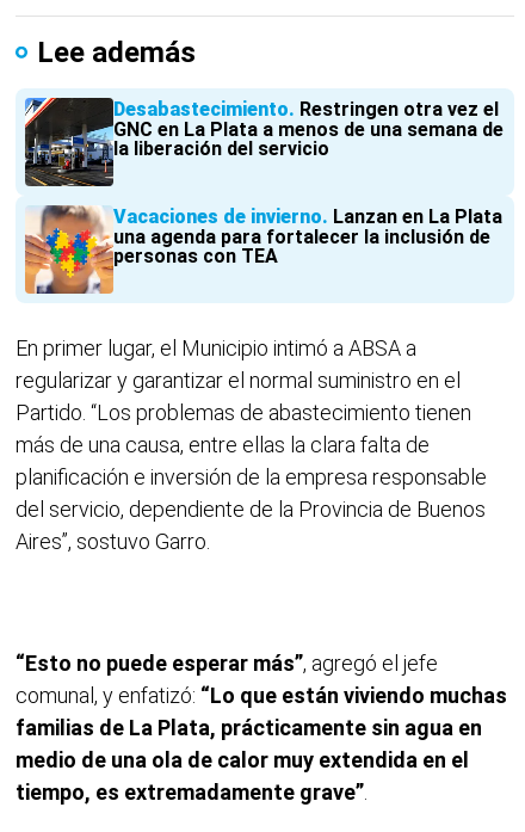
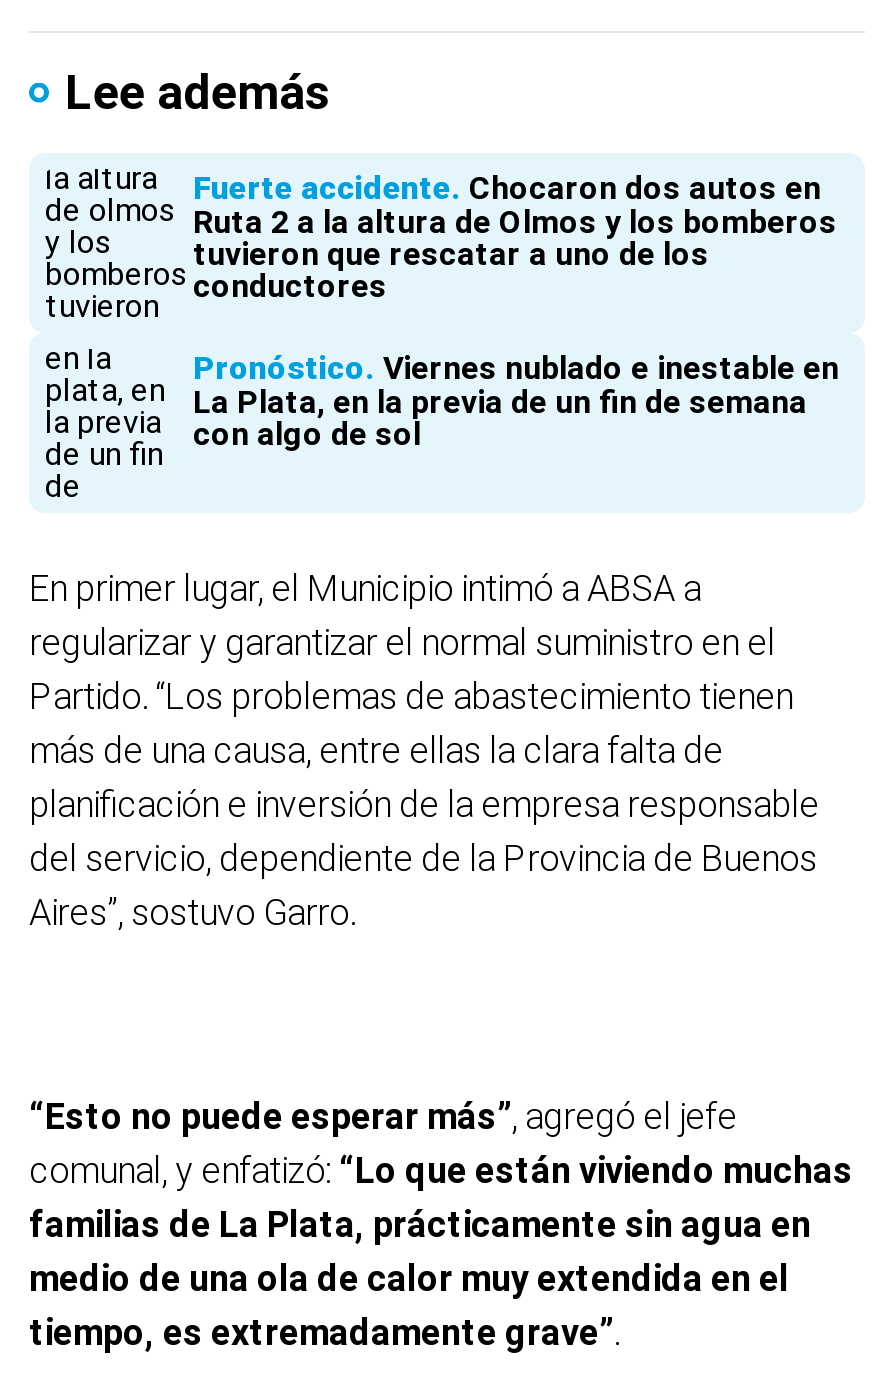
[24,97,504,187] [image] | Desabastecimiento Restringen otra vez el | GNC en La Plata a menos de una semana de | la liberación del servicio -> [43,167,837,319] [image] | Fuerte accidente Chocaron dos autos en | Ruta 2 a la altura de Olmos y los bomberos | tuvieron que rescatar a uno de los | conductores
[24,204,502,295] [image] | Vacaciones de invierno Lanzan en La Plata | una agenda para fortalecer la inclusión de | personas con TEA -> [43,349,839,499] [image] | Pronóstico Viernes nublado e inestable en | La Plata, en la previa de un fin de semana | con algo de sol

